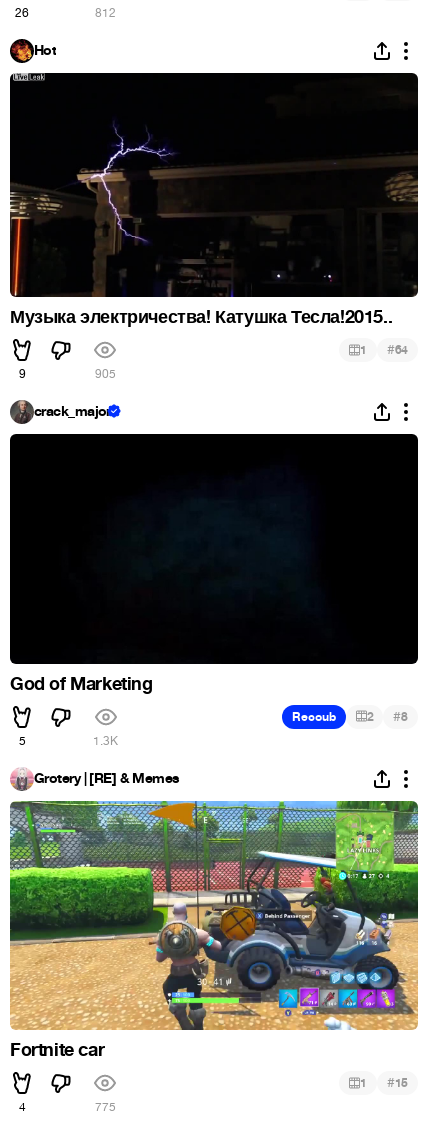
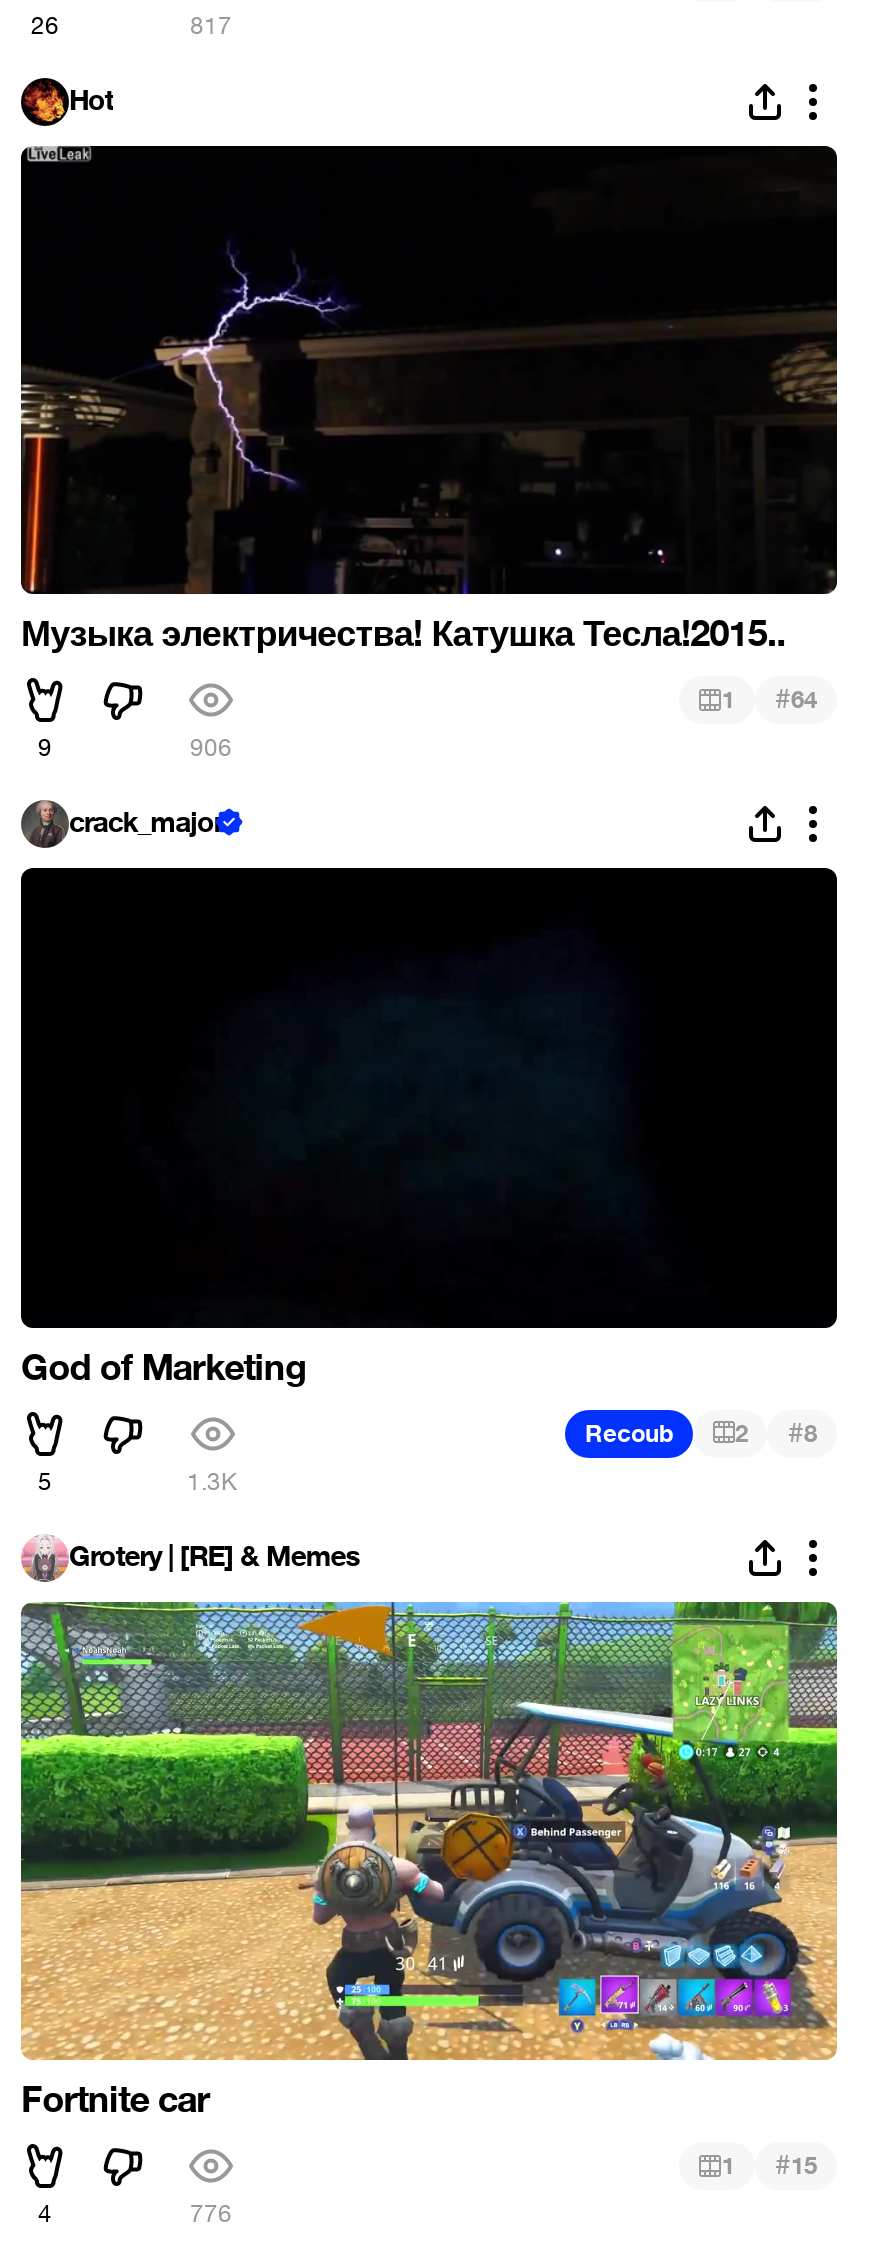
[94,5,115,21] 812 -> [190,10,232,42] 817
[94,366,115,382] 905 -> [190,733,232,765] 906
[94,1099,115,1115] 775 -> [190,2199,232,2231] 776

